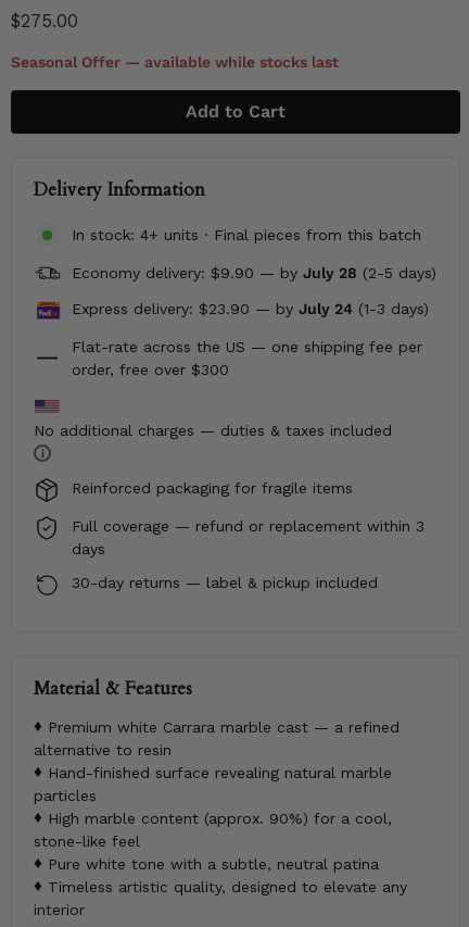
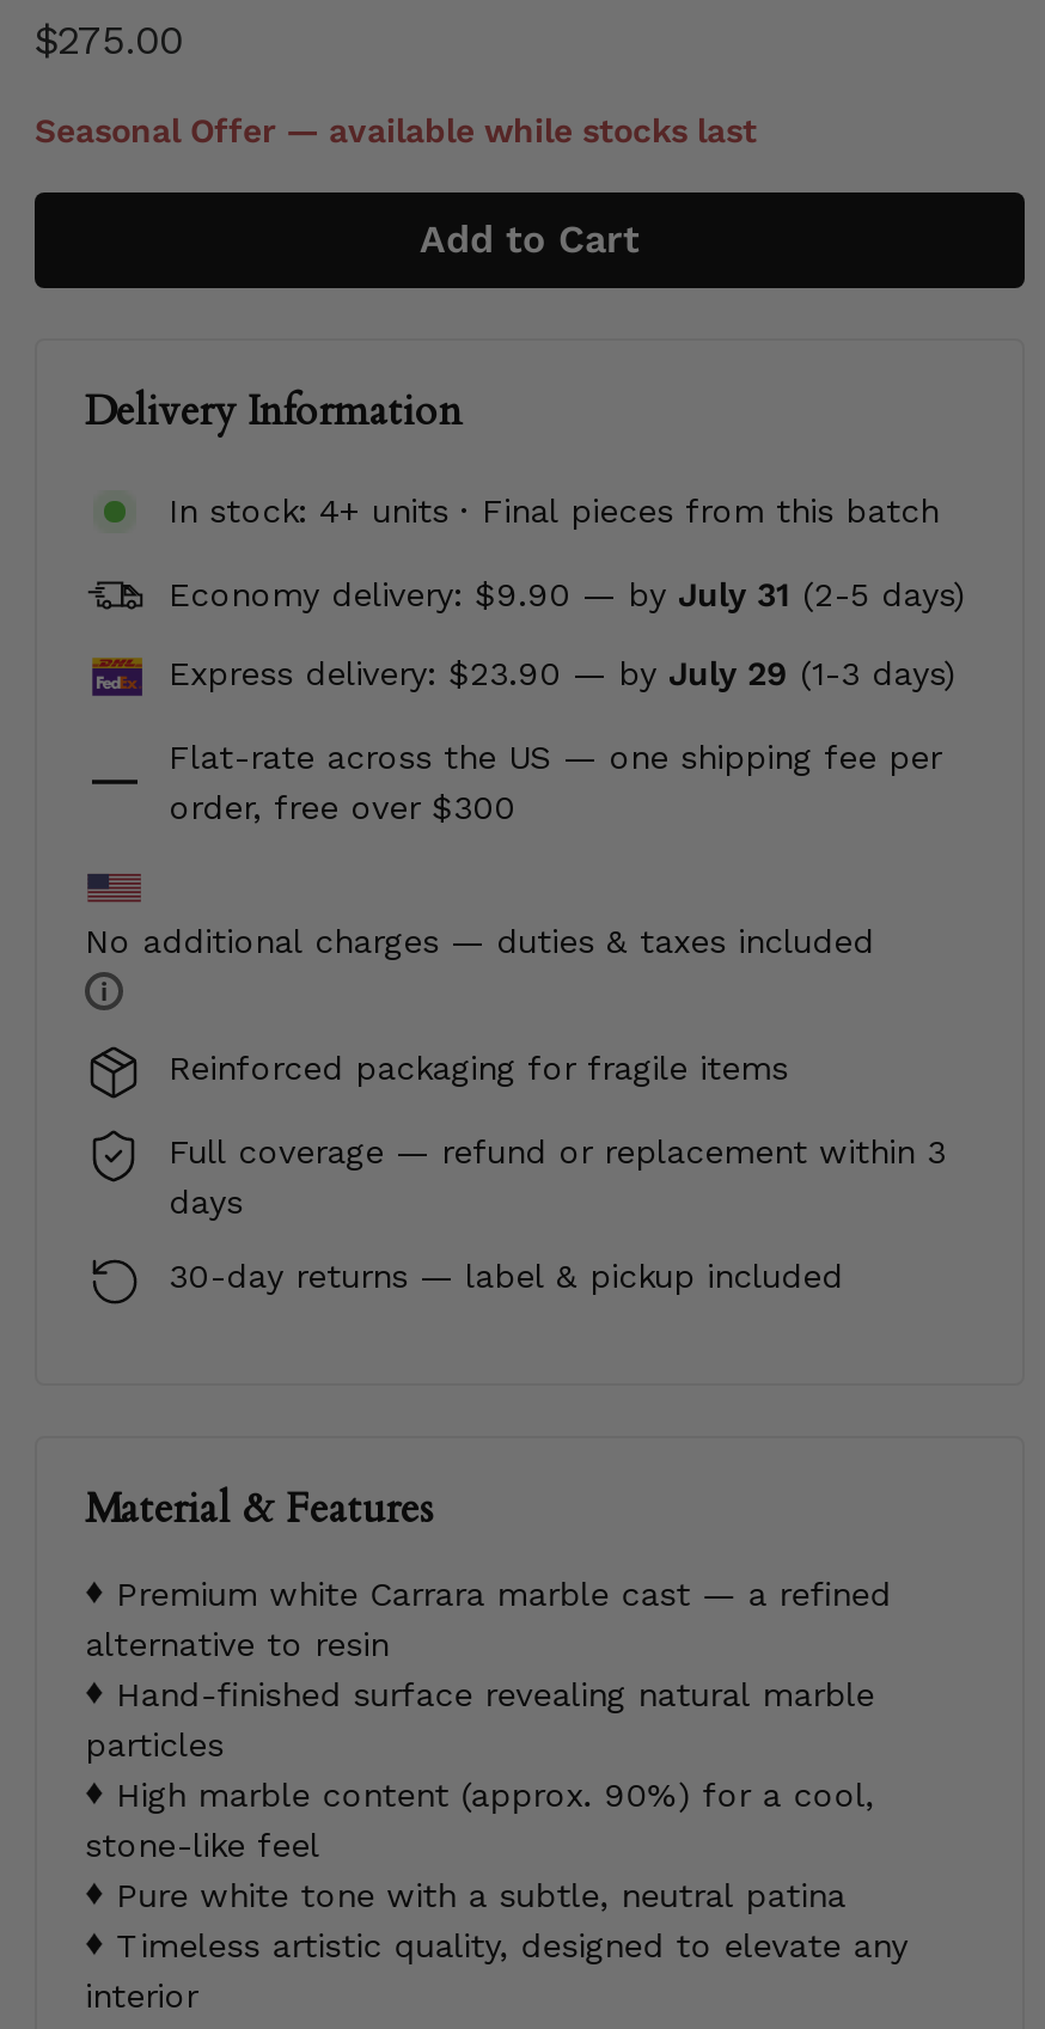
[72,264,436,281] Economy delivery: $9.90 — by July 28 (2-5 days) -> [169,574,965,612] Economy delivery: $9.90 — by July 31 (2-5 days)
[72,299,429,317] Express delivery: $23.90 — by July 24 (1-3 days) -> [169,653,955,691] Express delivery: $23.90 — by July 29 (1-3 days)

